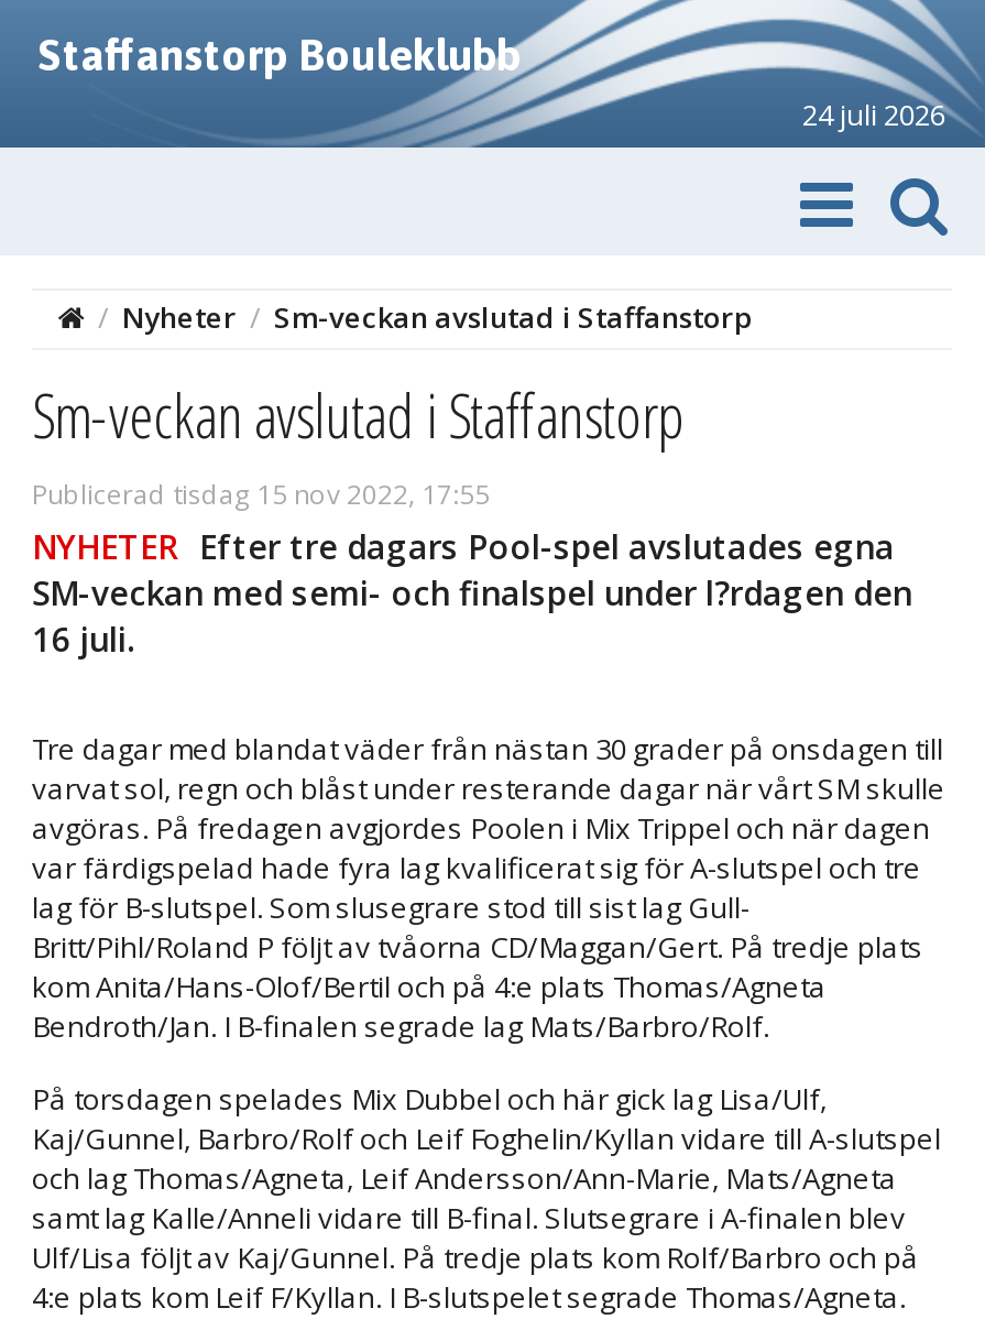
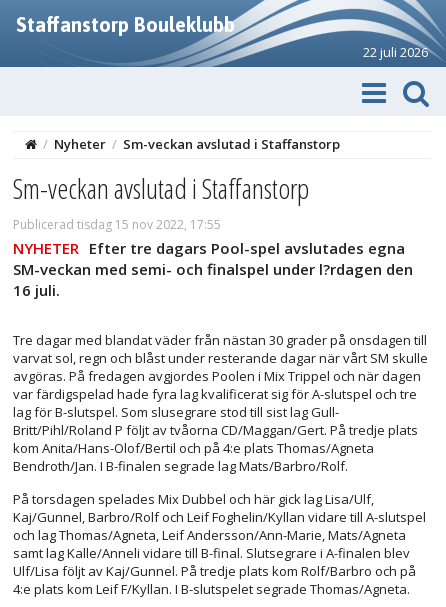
[802,95,945,134] 24 juli 2026 -> [363,43,428,61] 22 juli 2026

